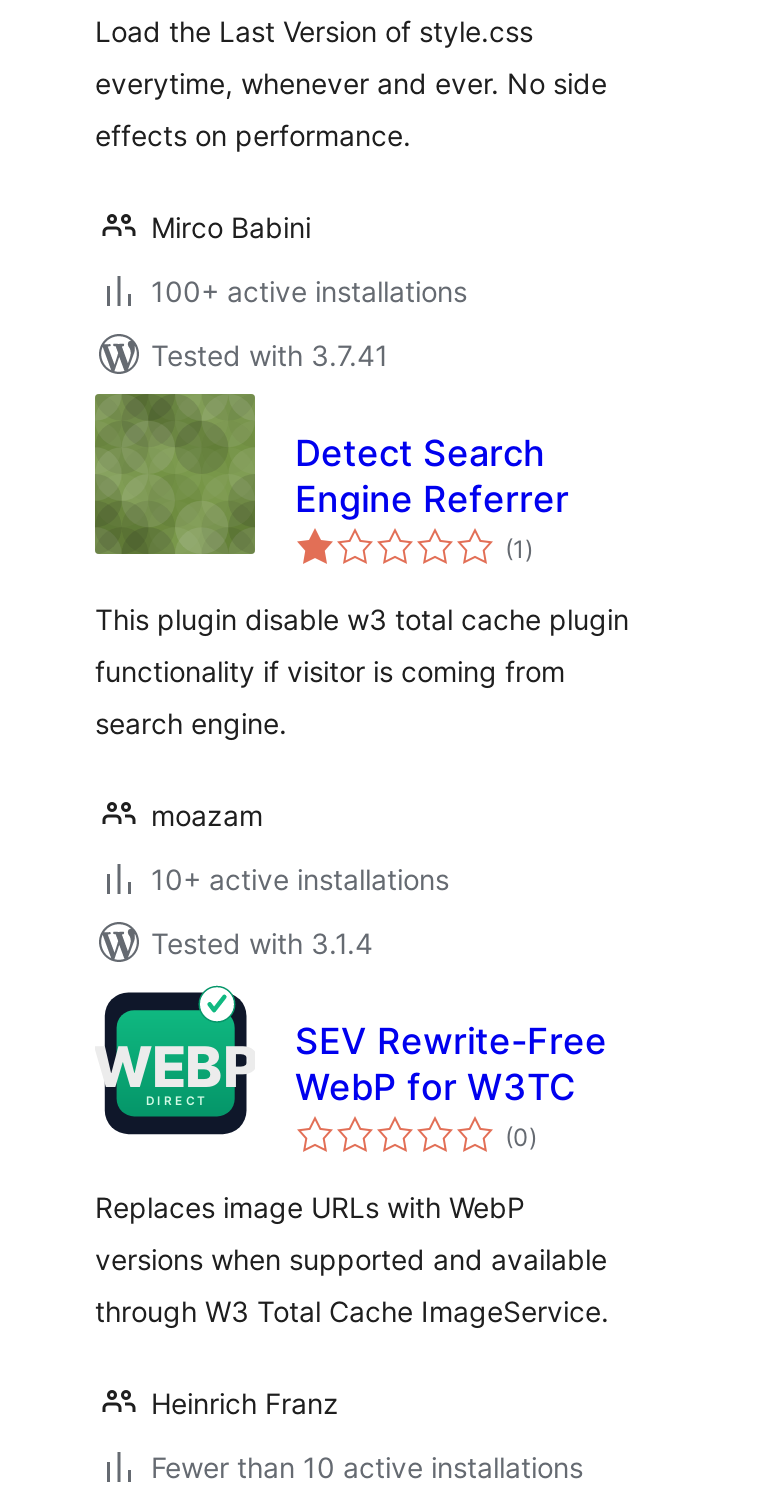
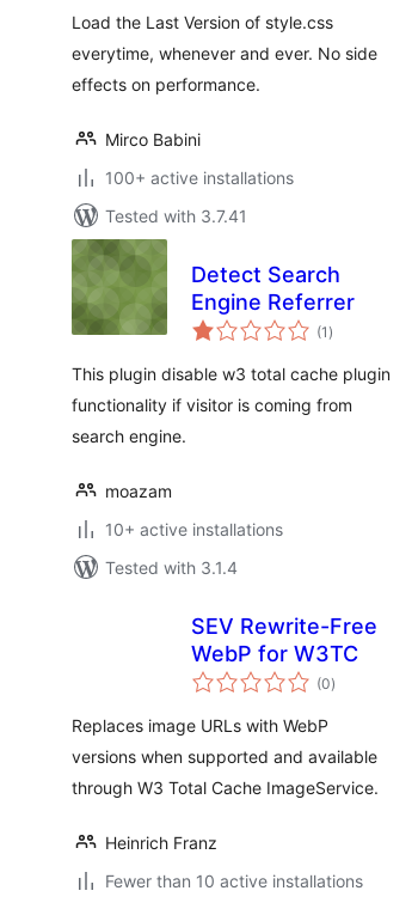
[101,984,251,1136] [image] -> none

